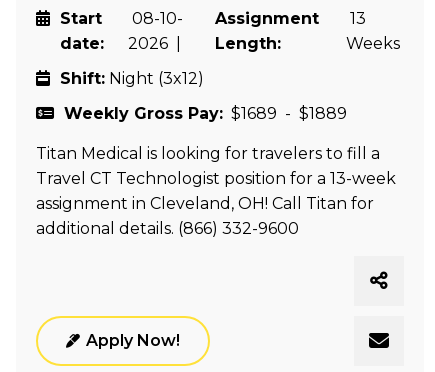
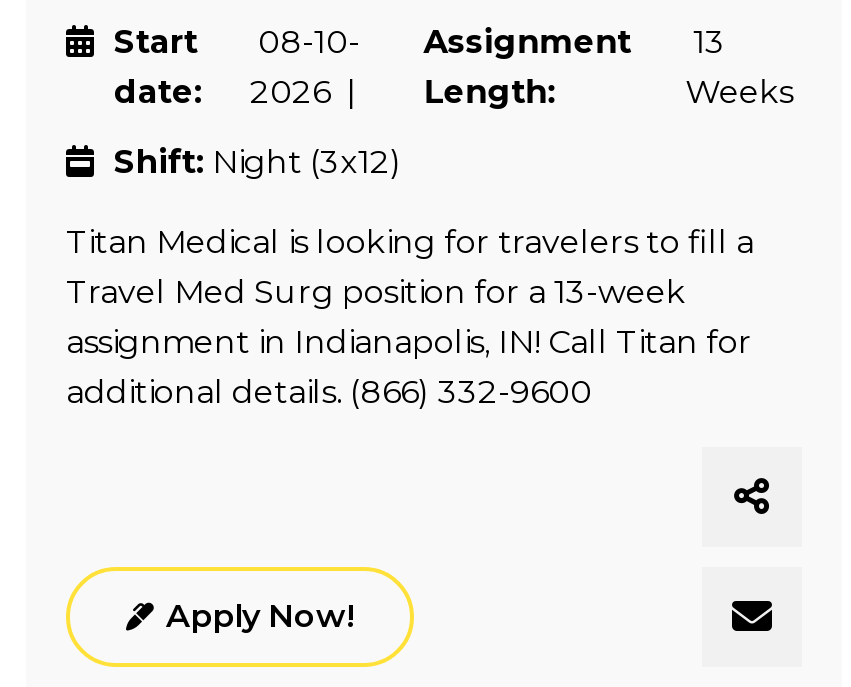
[64,104,347,123] Weekly Gross Pay: $1689 - $1889 -> none
[36,169,396,188] Travel CT Technologist position for a 13-week -> [66,273,686,311] Travel Med Surg position for a 13-week
[36,194,374,213] assignment in Cleveland, OH! Call Titan for -> [66,323,752,361] assignment in Indianapolis, IN! Call Titan for

